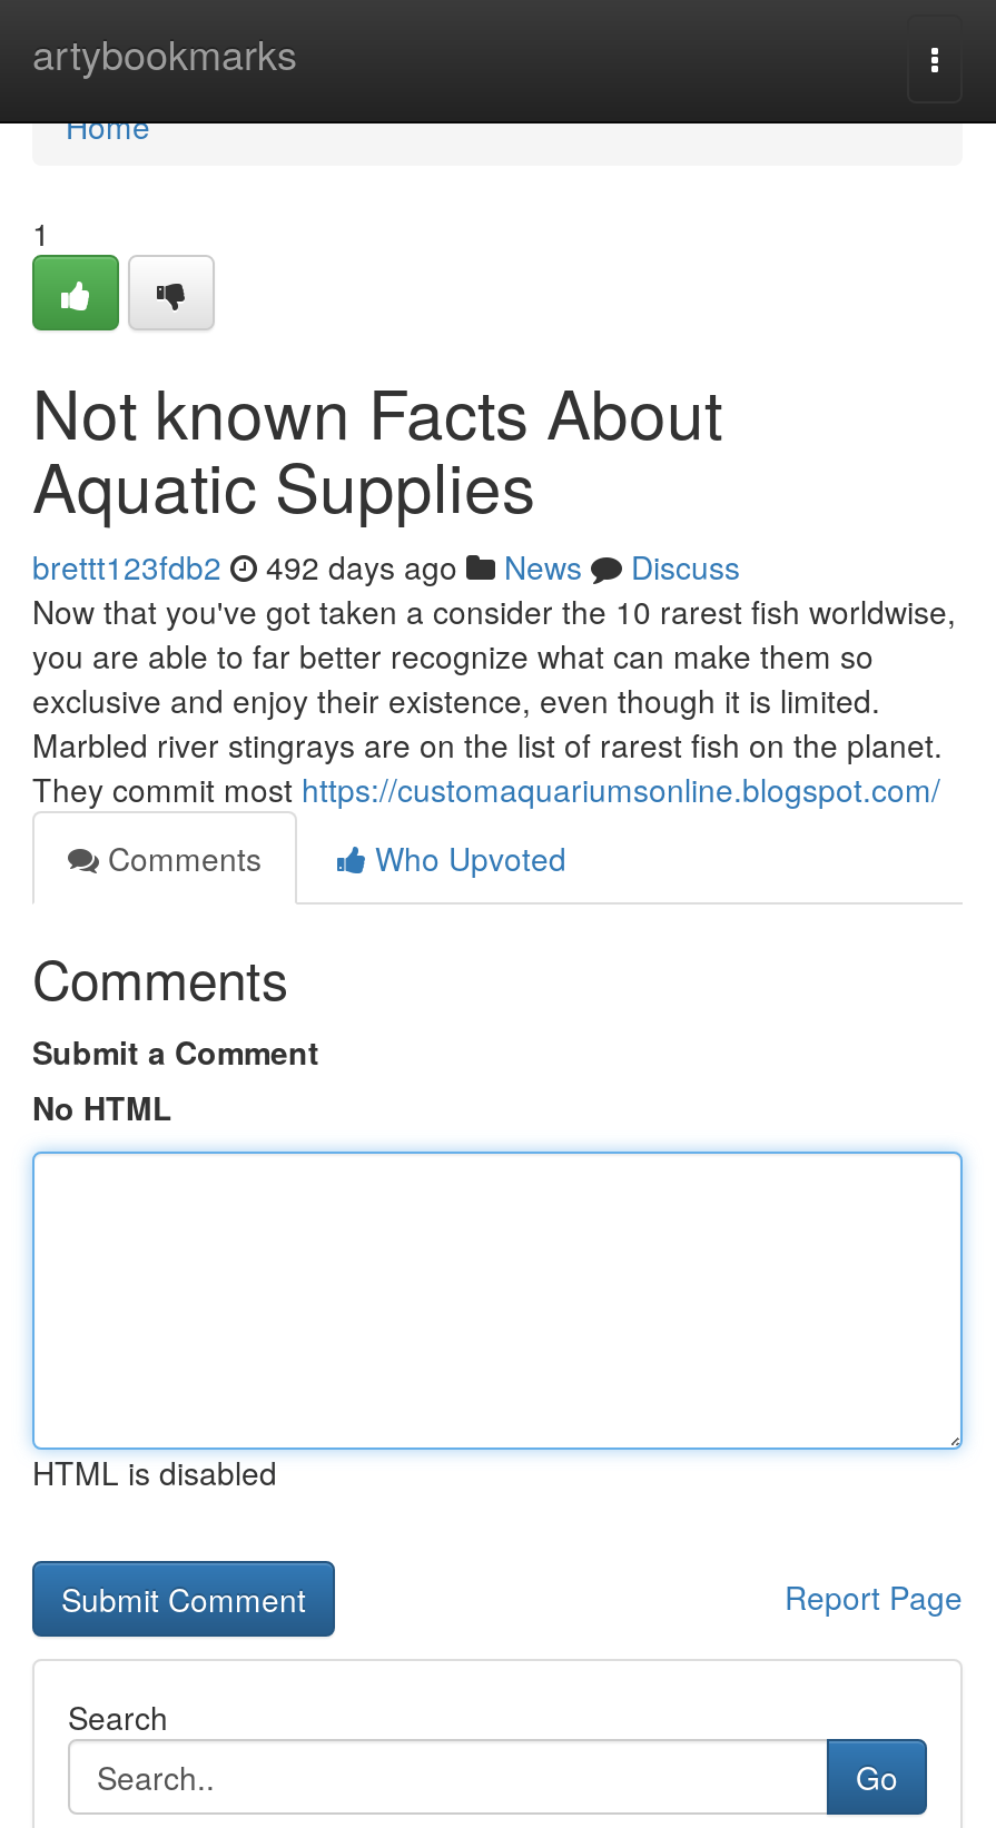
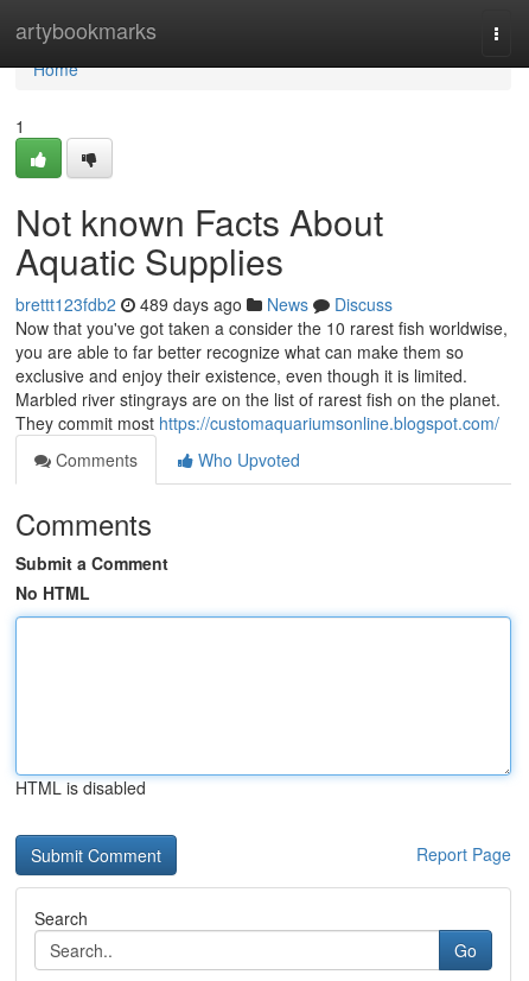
[32,544,740,589] brettt123fdb2 492 days ago News Discuss -> [15,292,393,316] brettt123fdb2 489 days ago News Discuss

